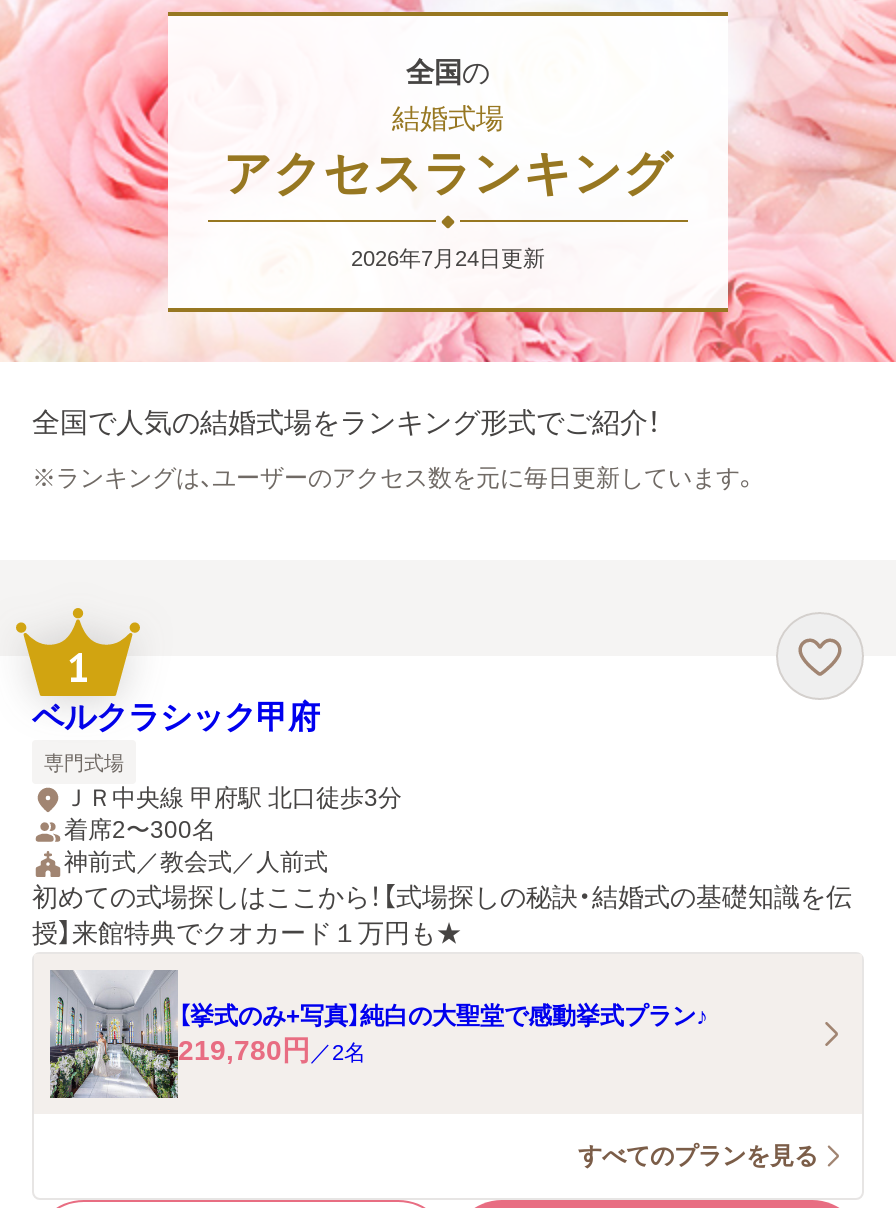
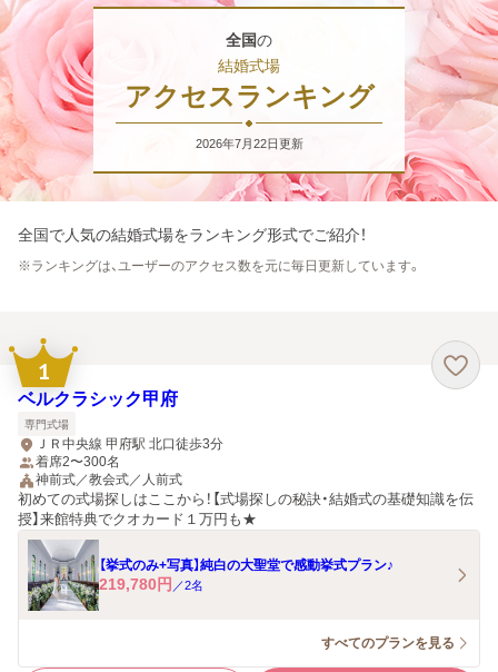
[351,245,545,269] 2026年7月24日更新 -> [195,136,303,150] 2026年7月22日更新

